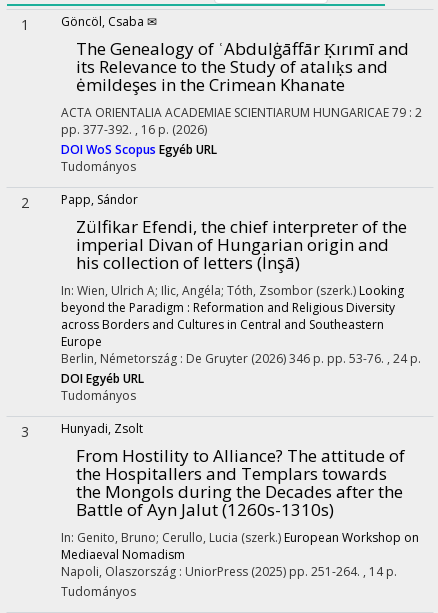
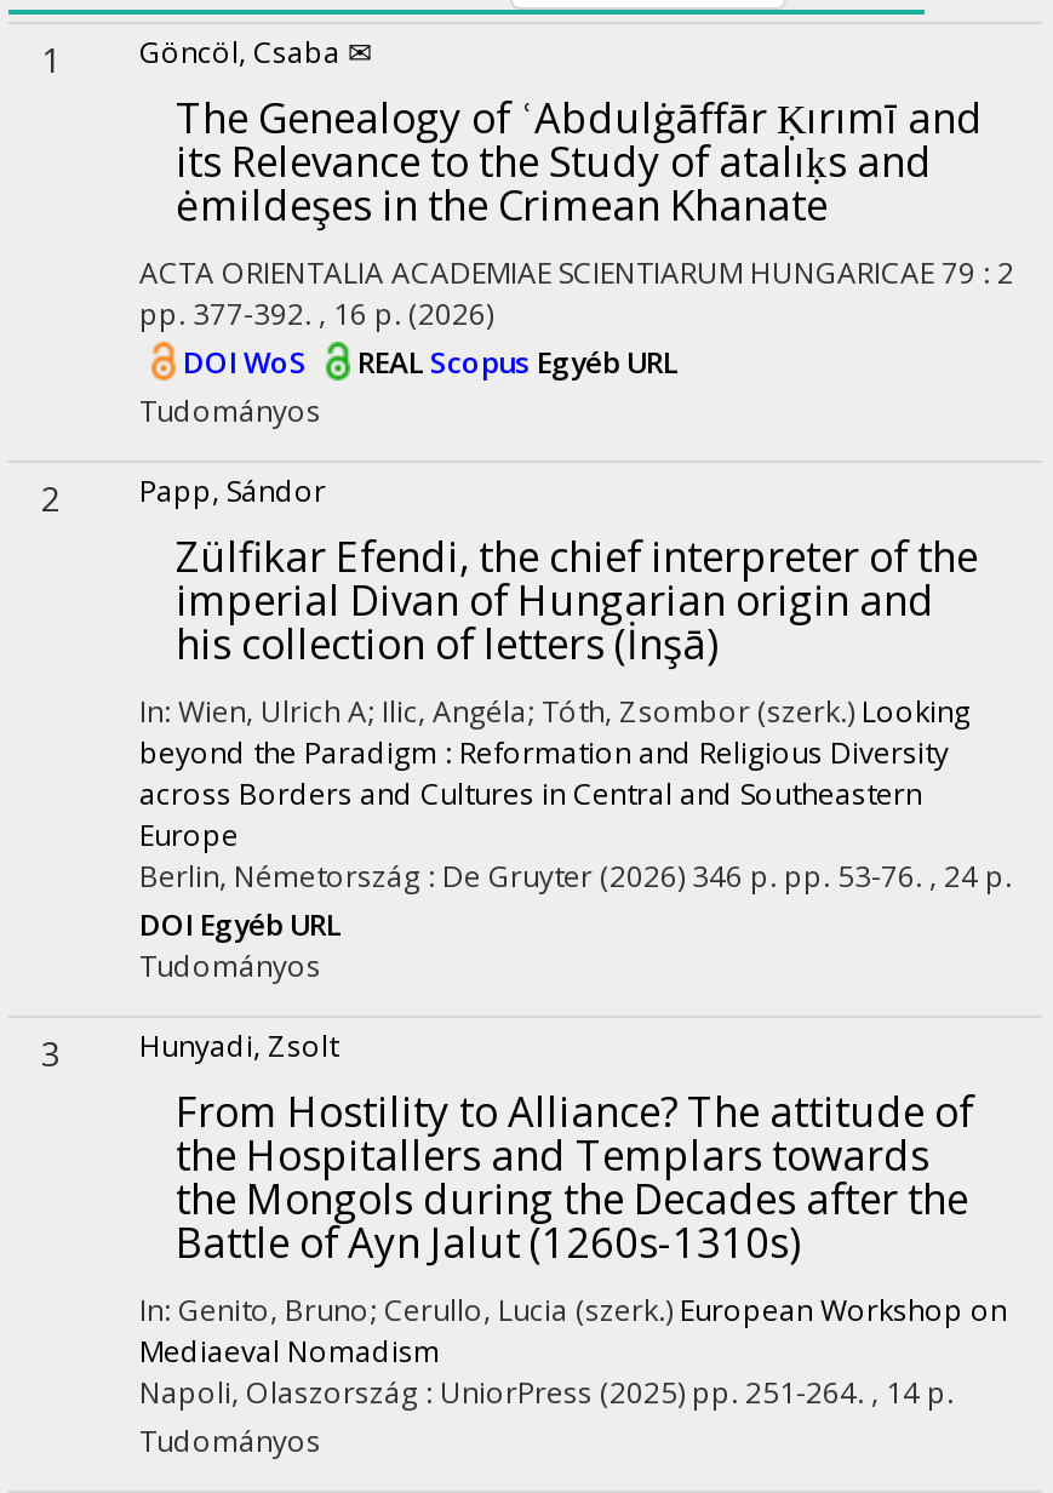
[61,141,217,158] DOI WoS Scopus Egyéb URL -> [183,342,677,383] DOI WoS | REAL Scopus Egyéb URL

